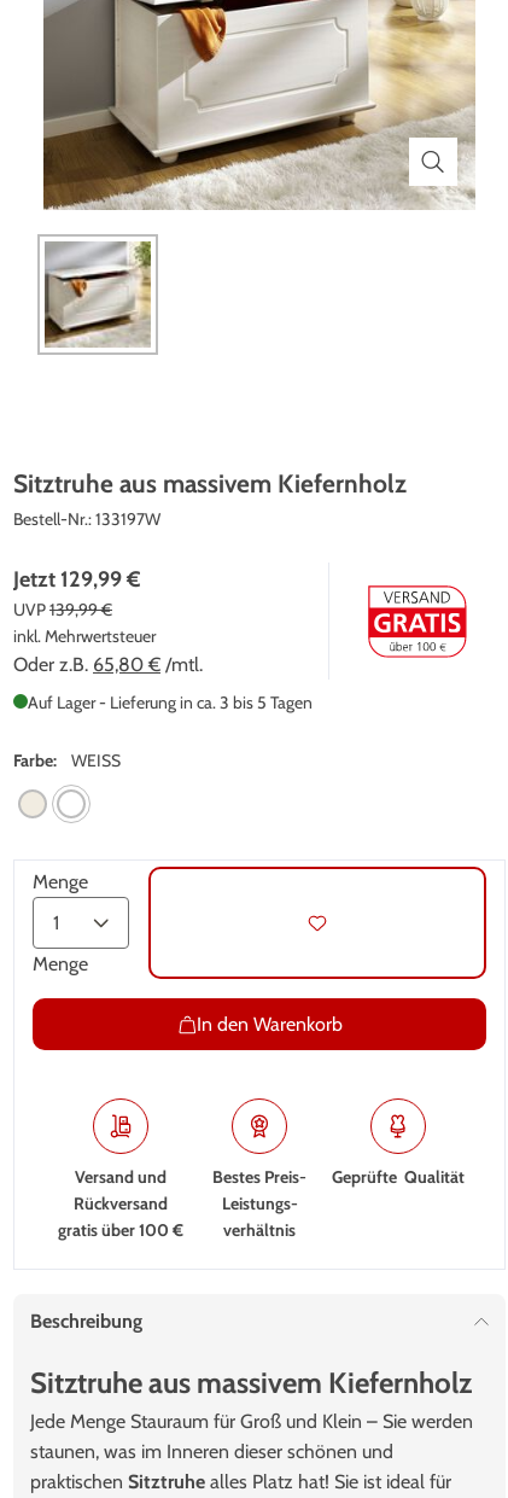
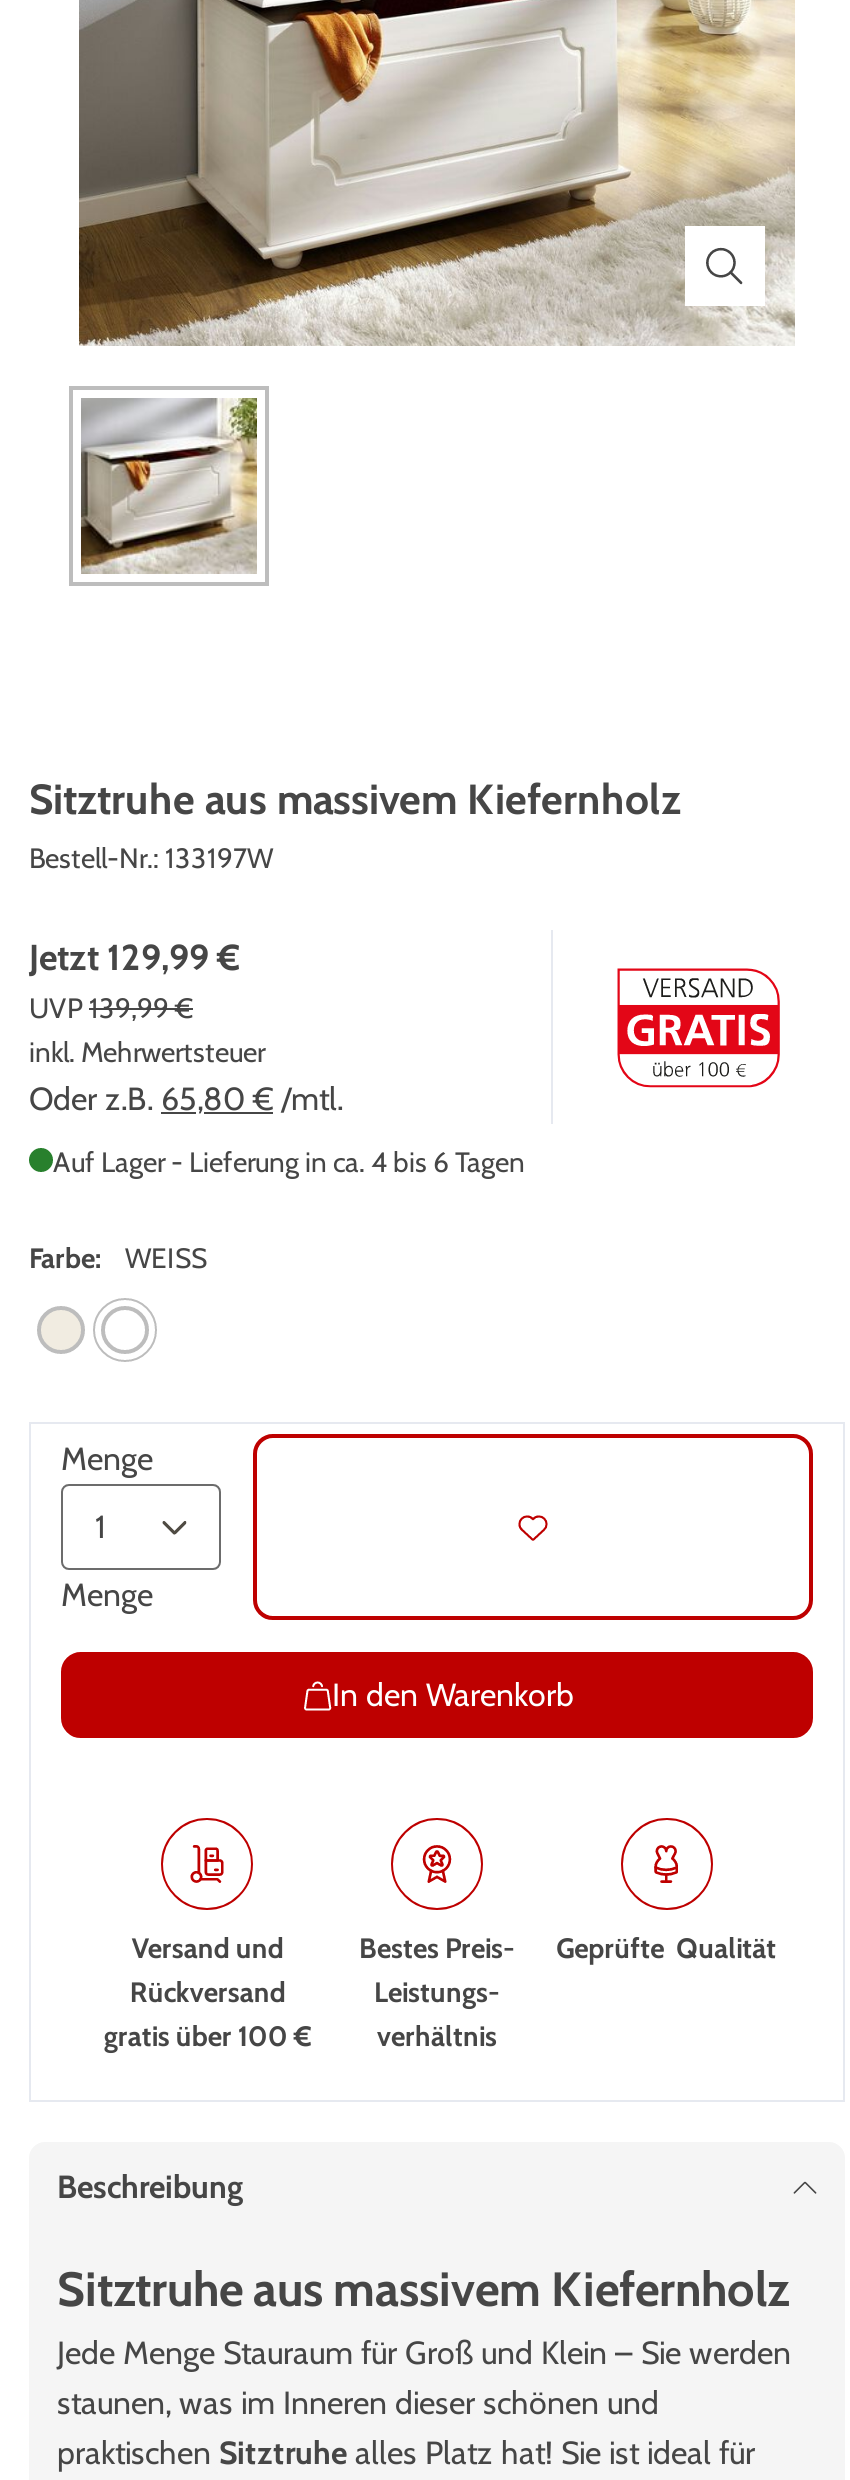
[28,692,313,713] Auf Lager - Lieferung in ca. 3 bis 5 Tagen -> [53,1144,525,1180] Auf Lager - Lieferung in ca. 4 bis 6 Tagen

